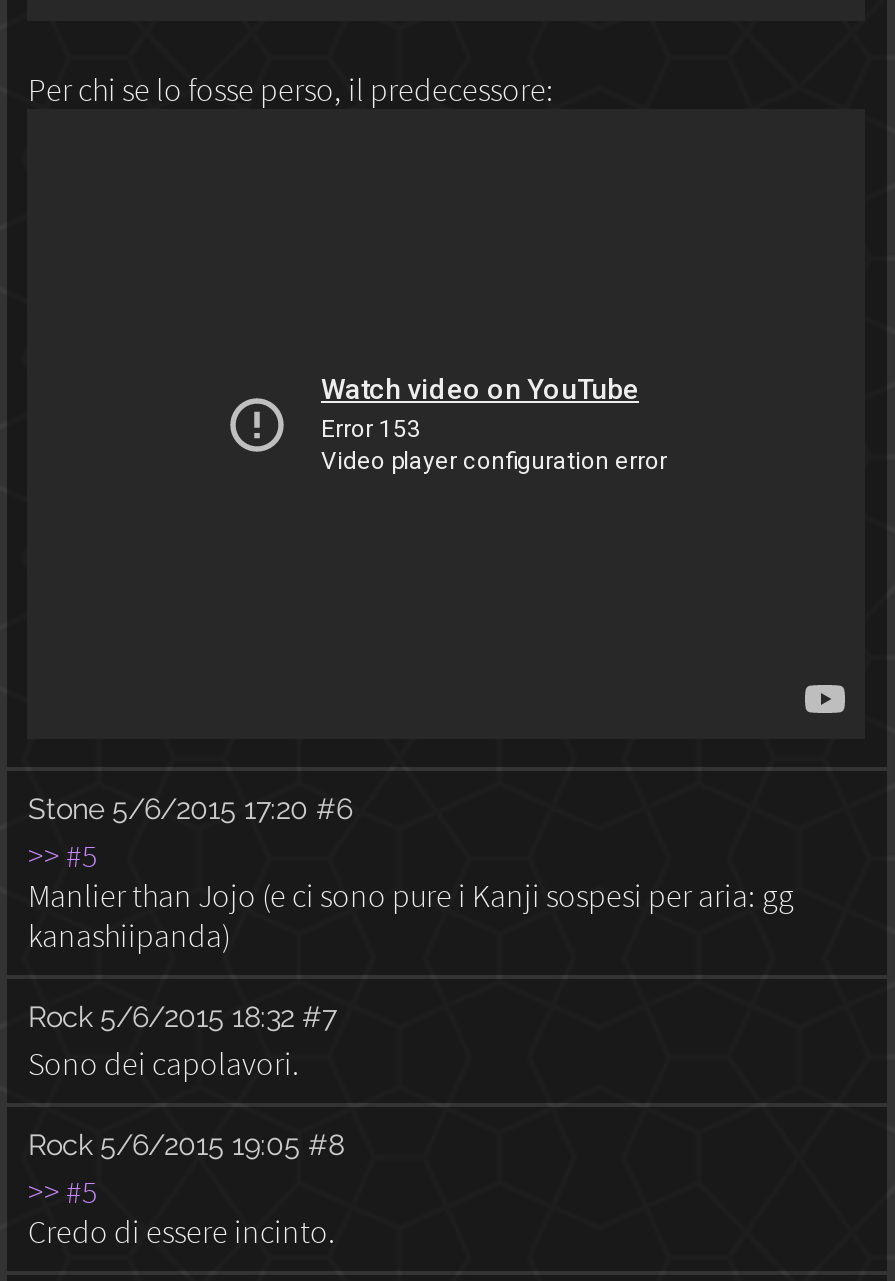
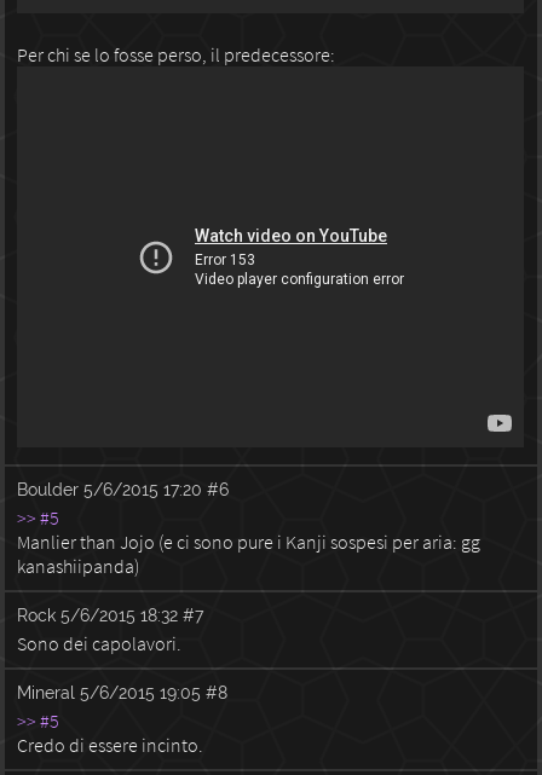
[28,791,352,825] Stone 5/6/2015 17:20 #6 -> [18,479,229,499] Boulder 5/6/2015 17:20 #6
[28,1127,344,1161] Rock 5/6/2015 19:05 #8 -> [18,682,228,702] Mineral 5/6/2015 19:05 #8

